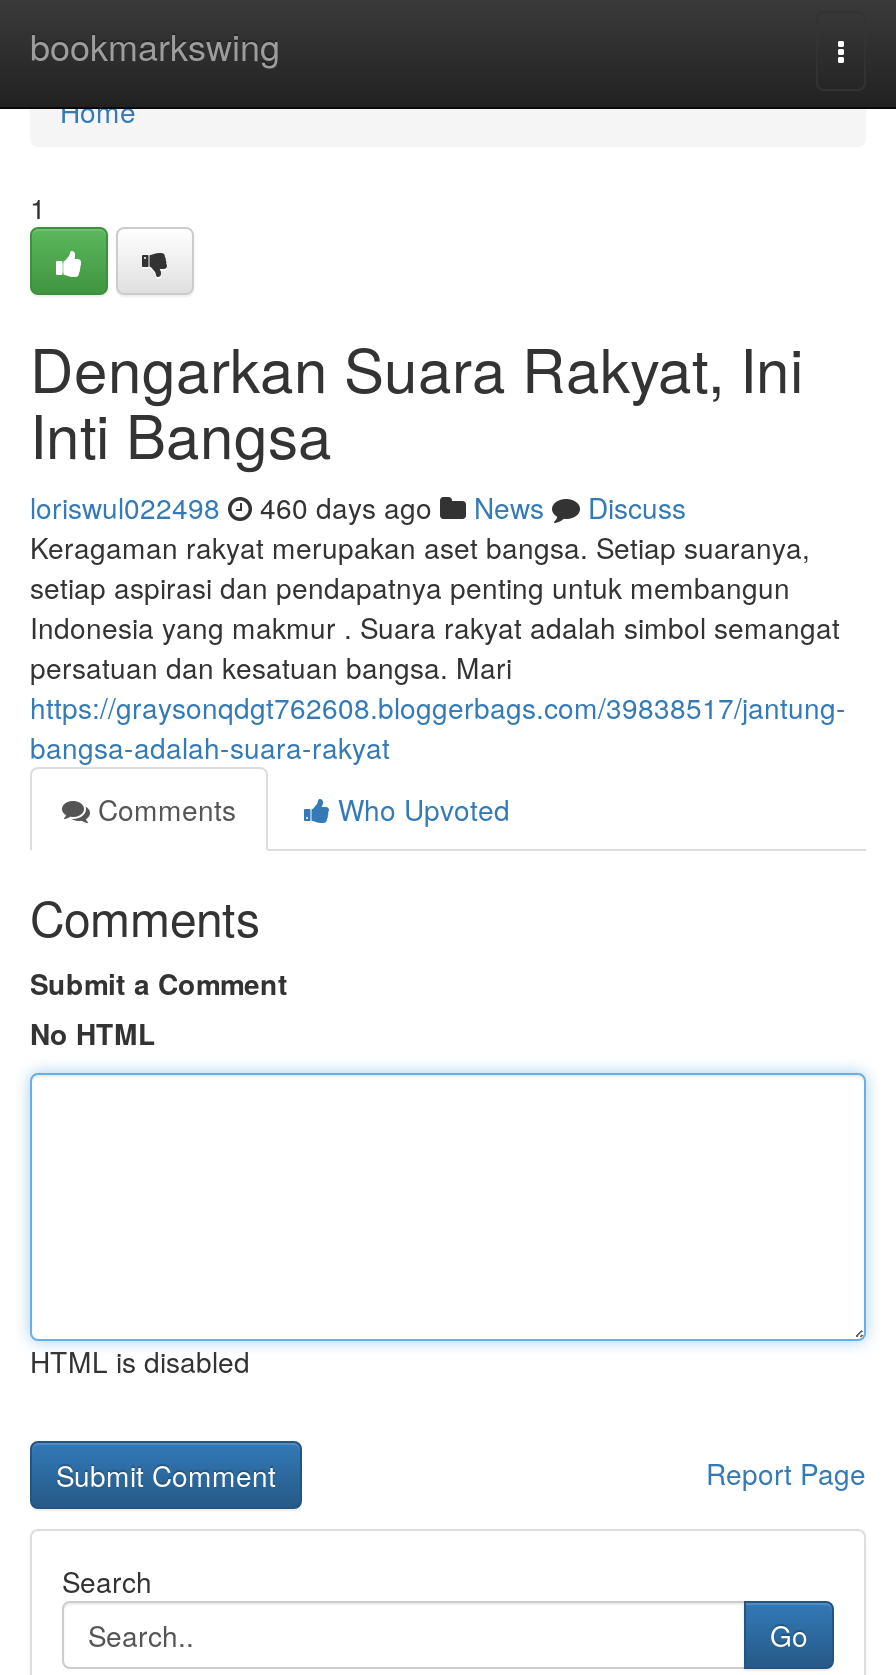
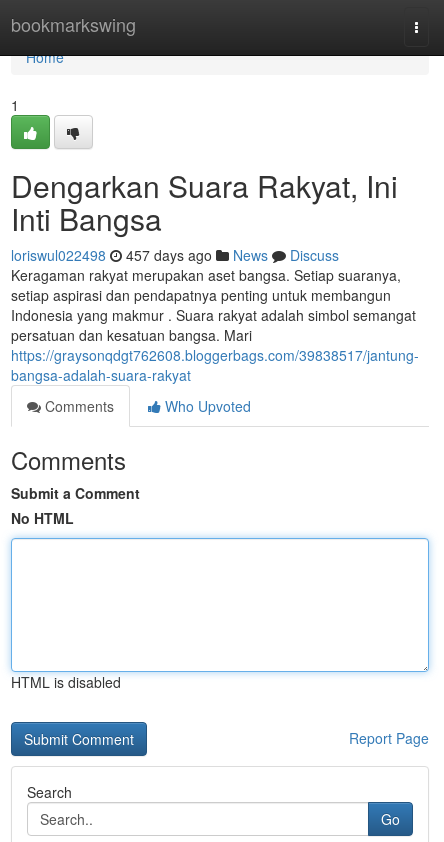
[30,487,686,527] loriswul022498 460 days ago News Discuss -> [11,245,339,265] loriswul022498 457 days ago News Discuss

